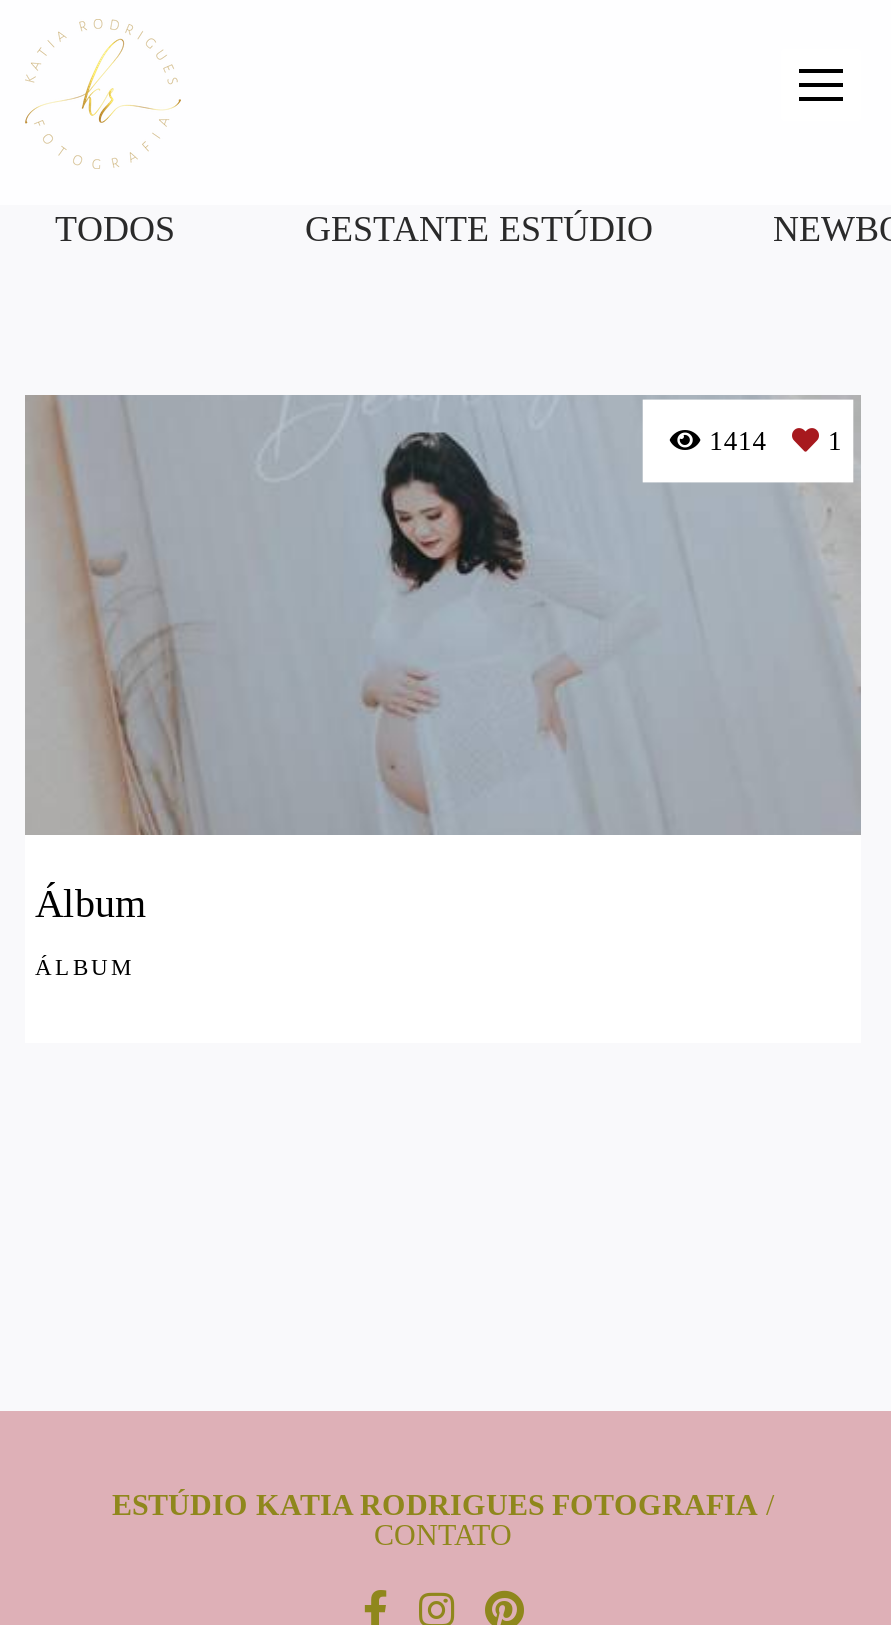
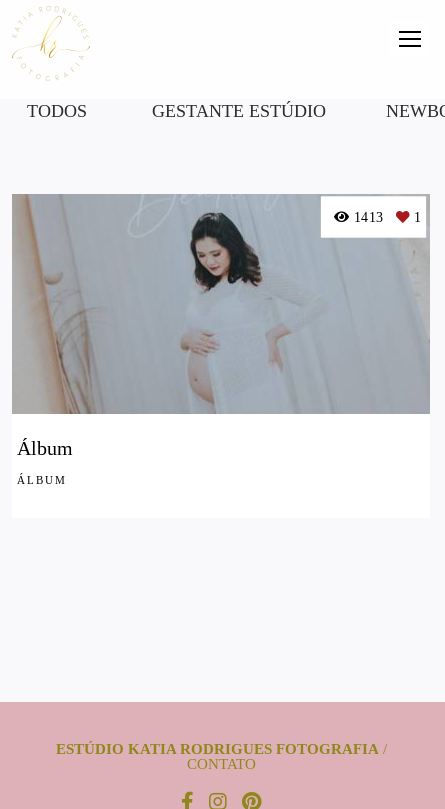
[709,427,767,455] 1414 -> [354,210,383,224] 1413

